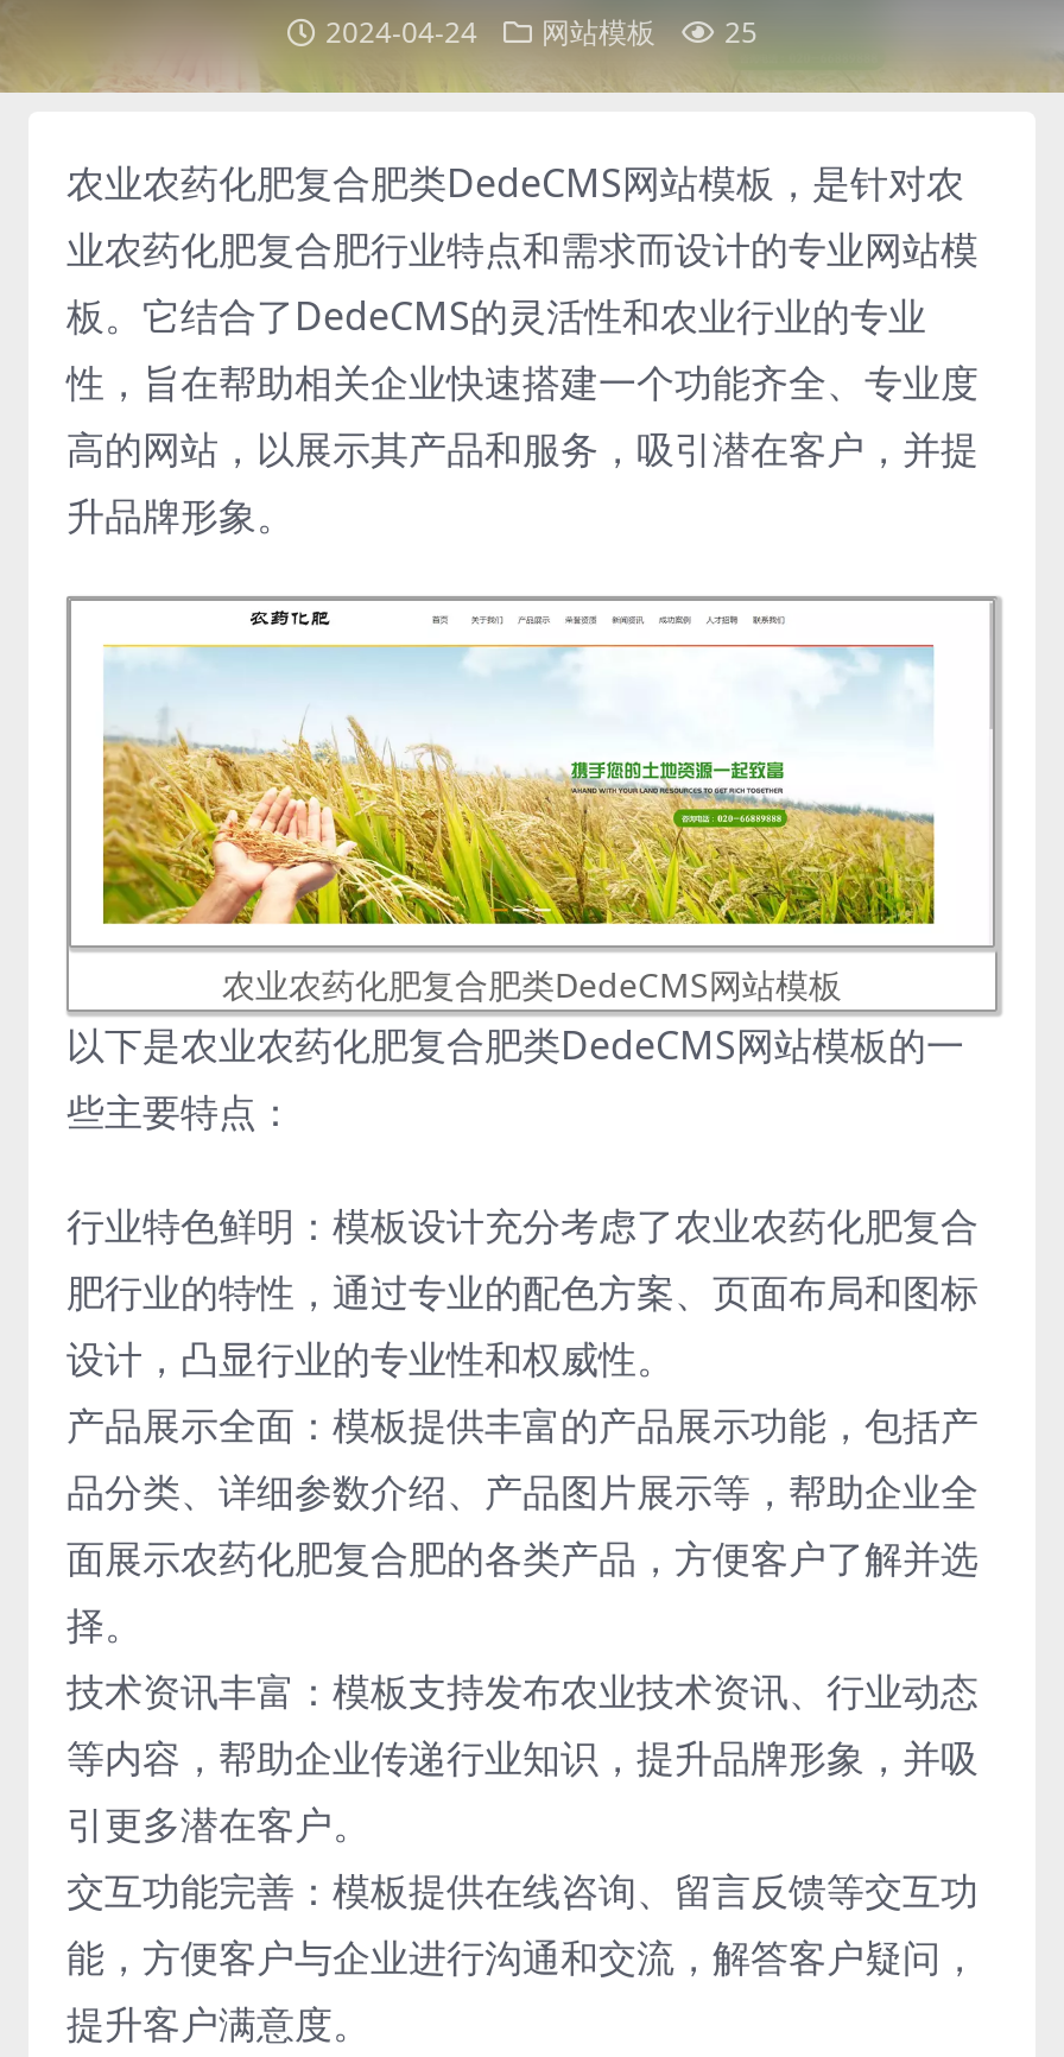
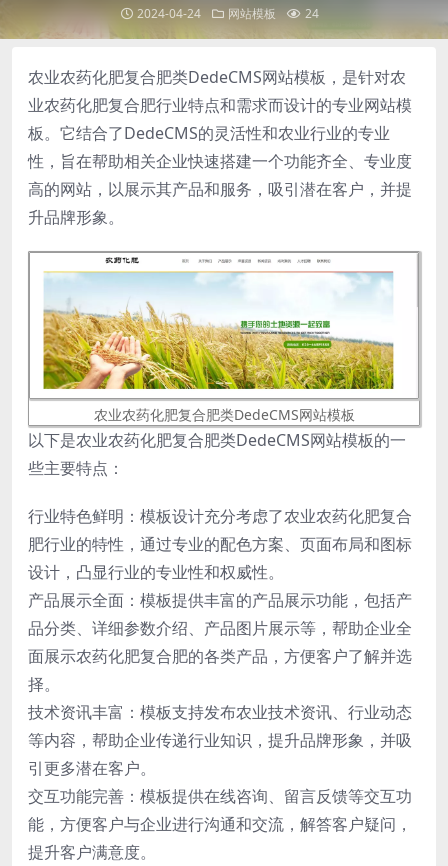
[325,12,758,52] 2024-04-24 网站模板 25 -> [137,5,319,22] 2024-04-24 网站模板 24

